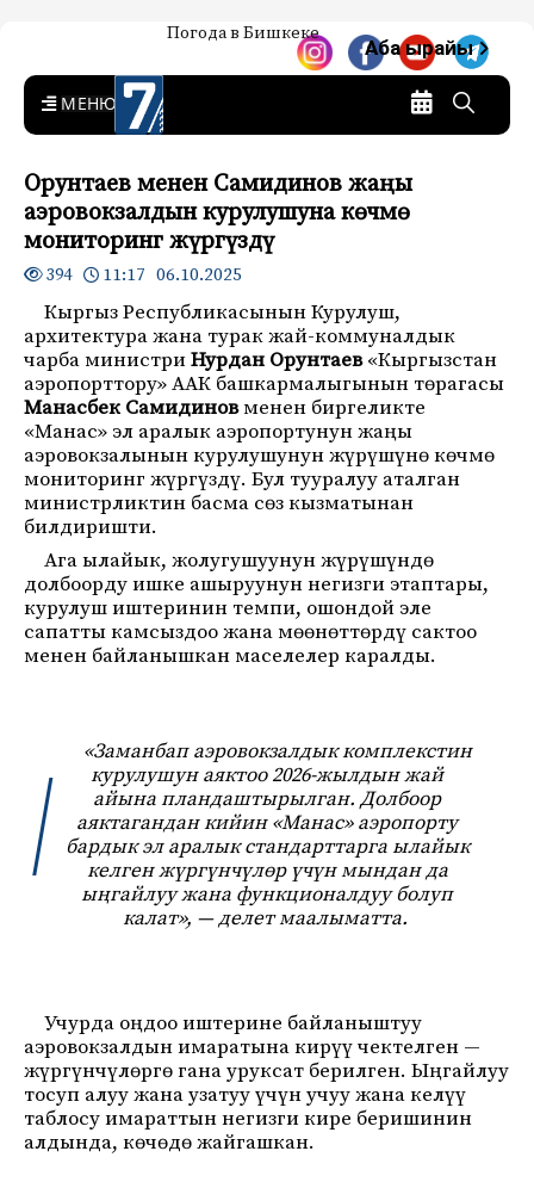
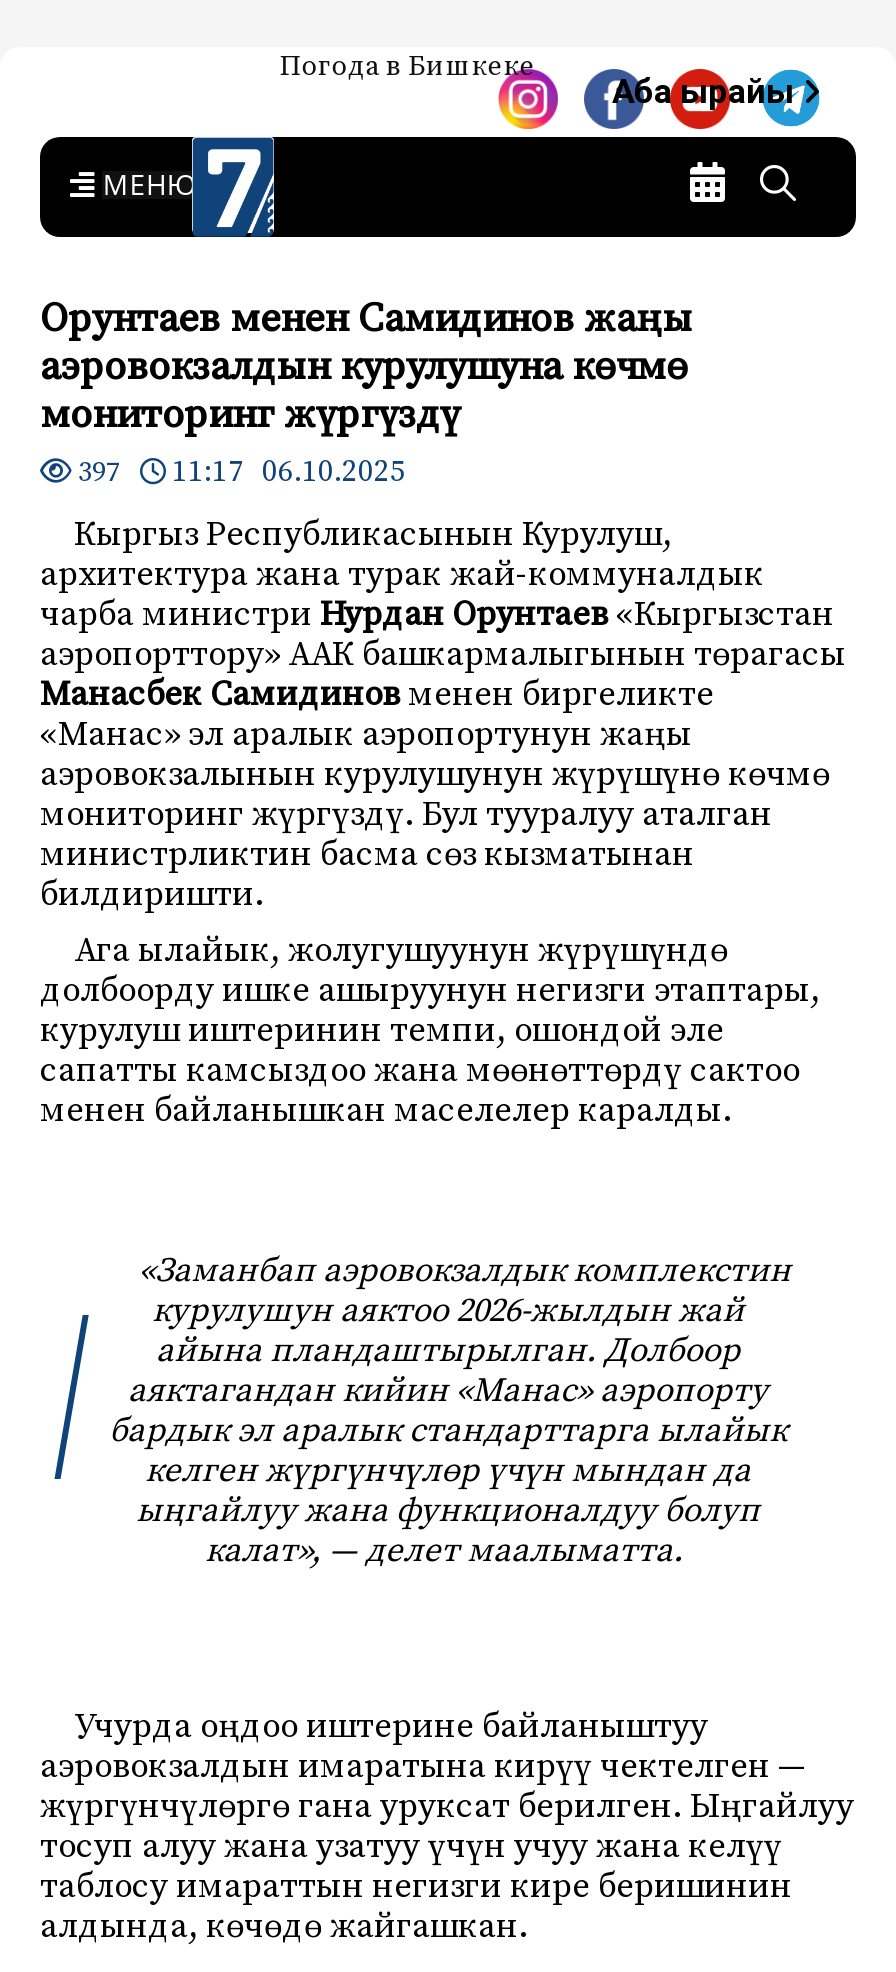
[46,264,242,286] 394 11:17 06.10.2025 -> [78,453,406,491] 397 11:17 06.10.2025

